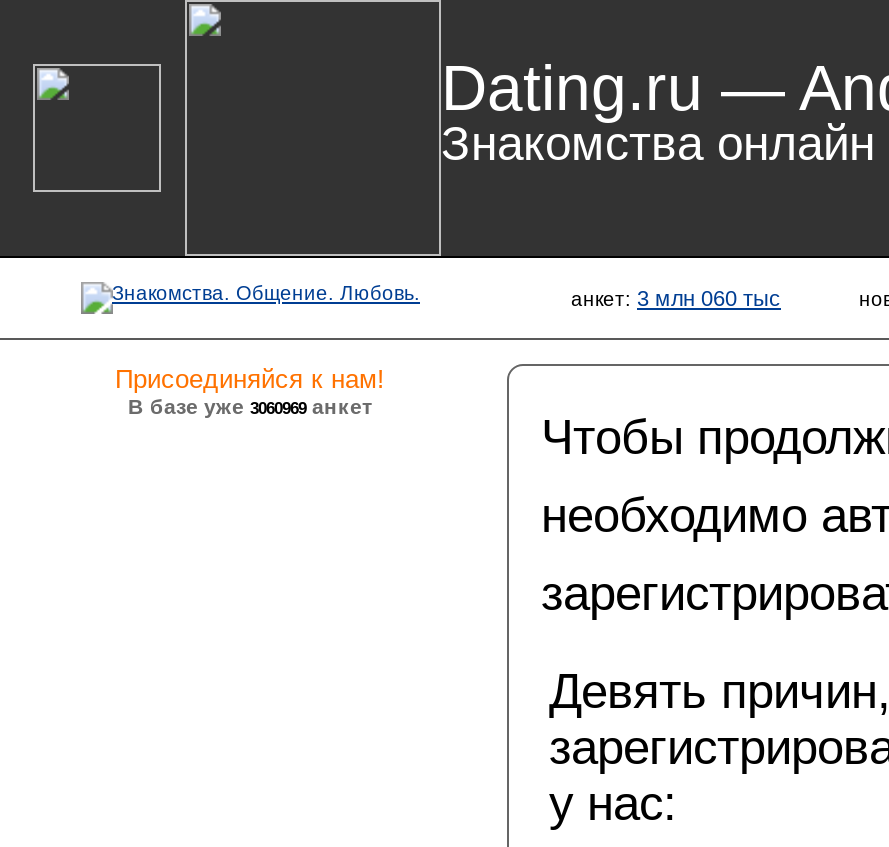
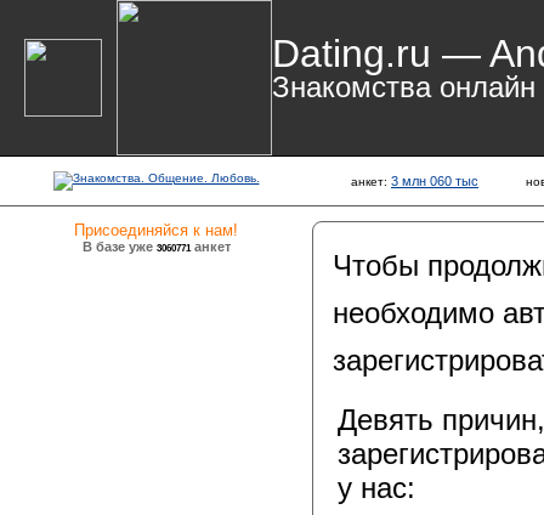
[128,394,372,418] В базе уже 3060969 анкет -> [82,239,230,254] В базе уже 3060771 анкет

